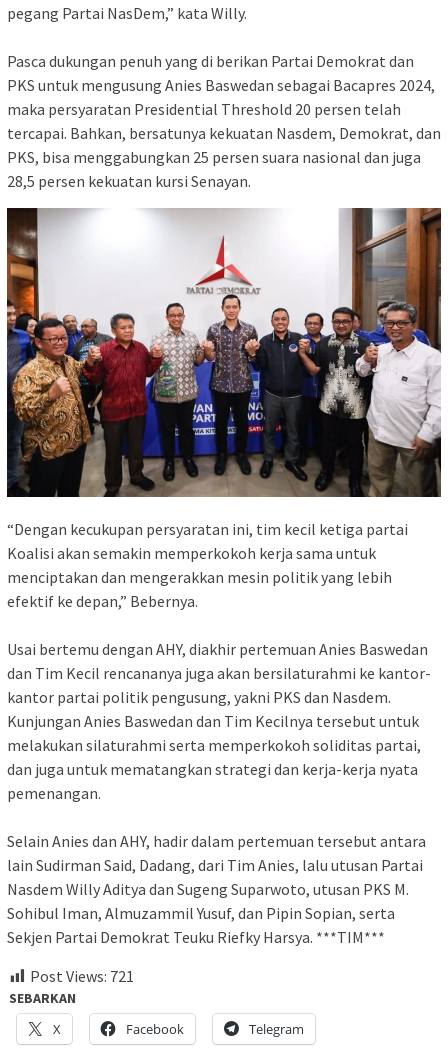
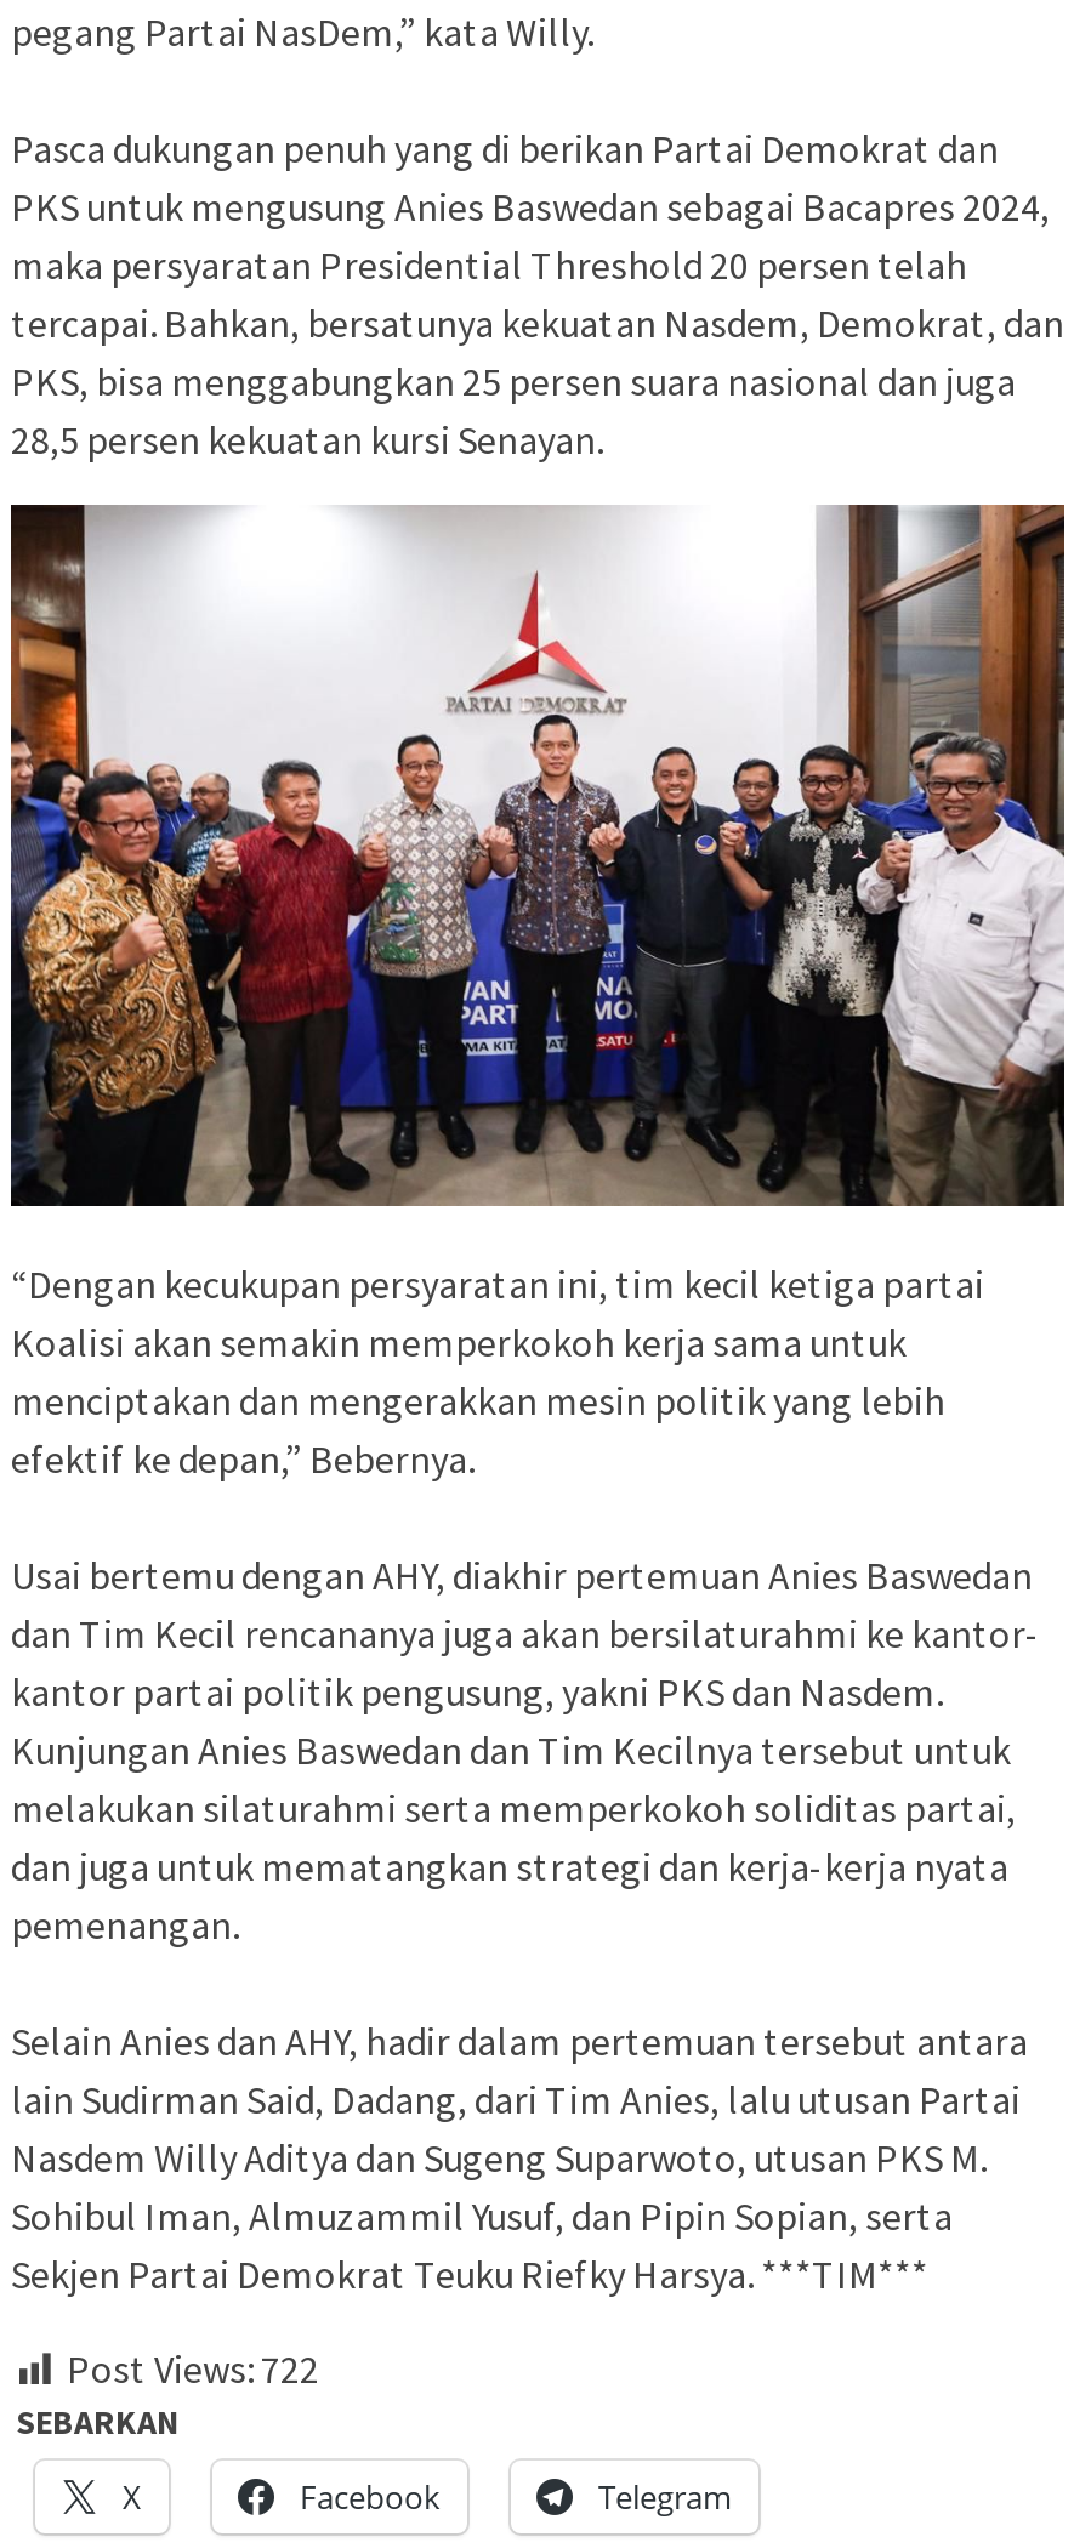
[30,966,134,986] Post Views: 721 -> [67,2344,319,2393] Post Views: 722

